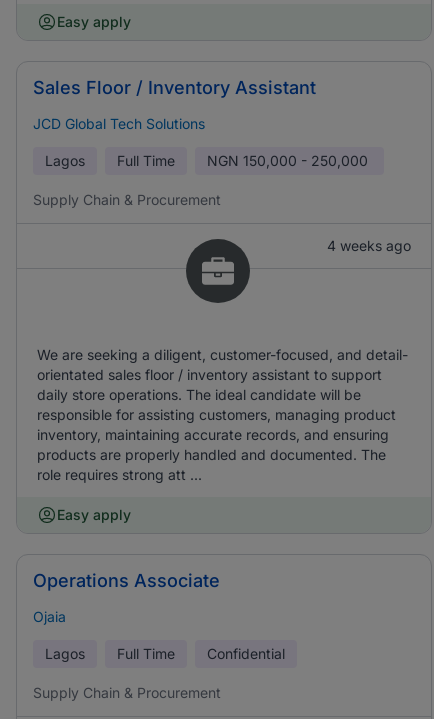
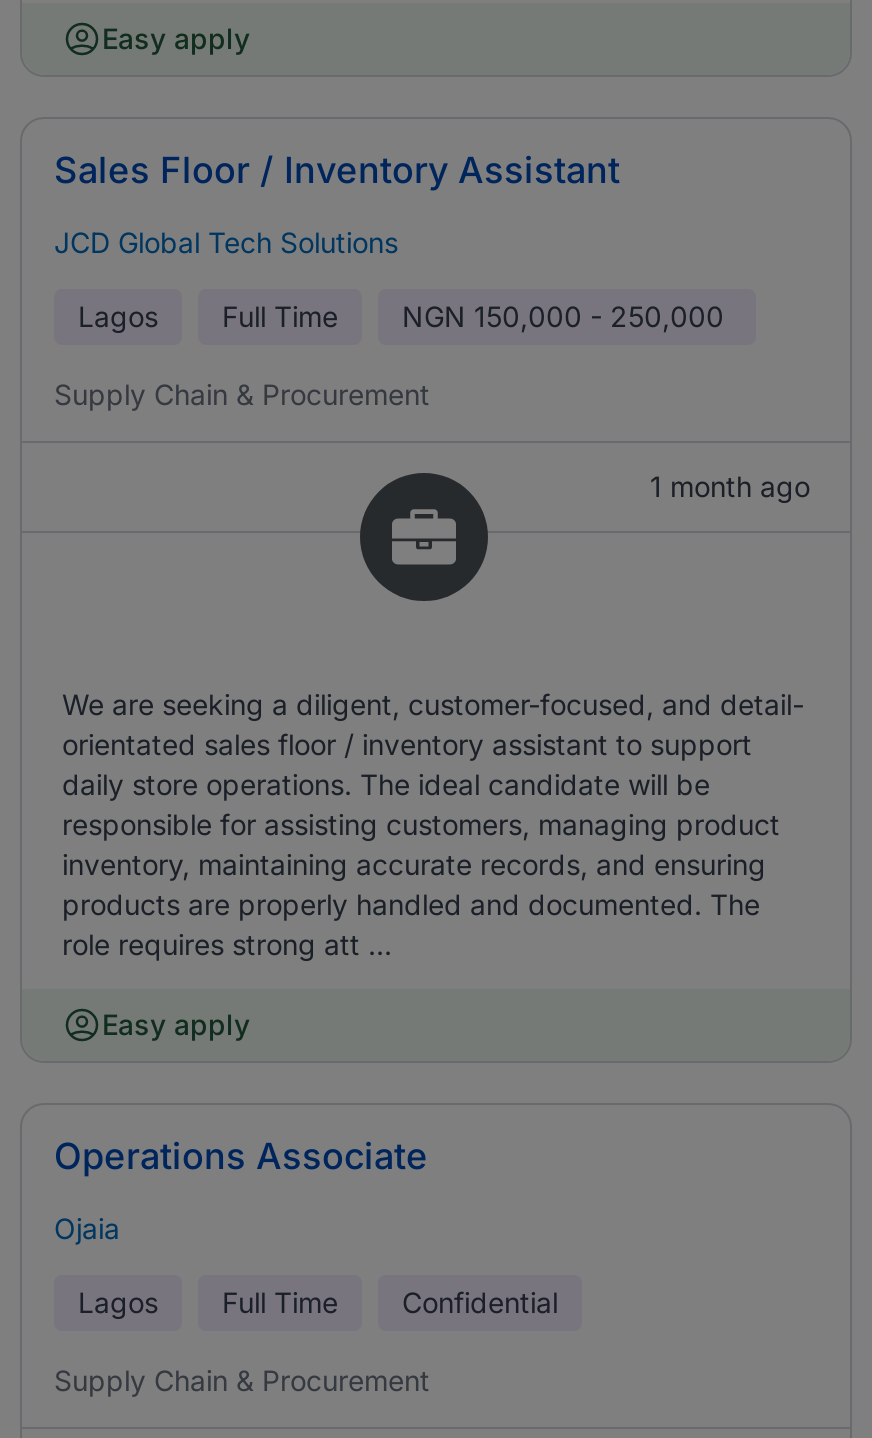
[327,237,411,254] 4 weeks ago -> [650,469,810,503] 1 month ago

